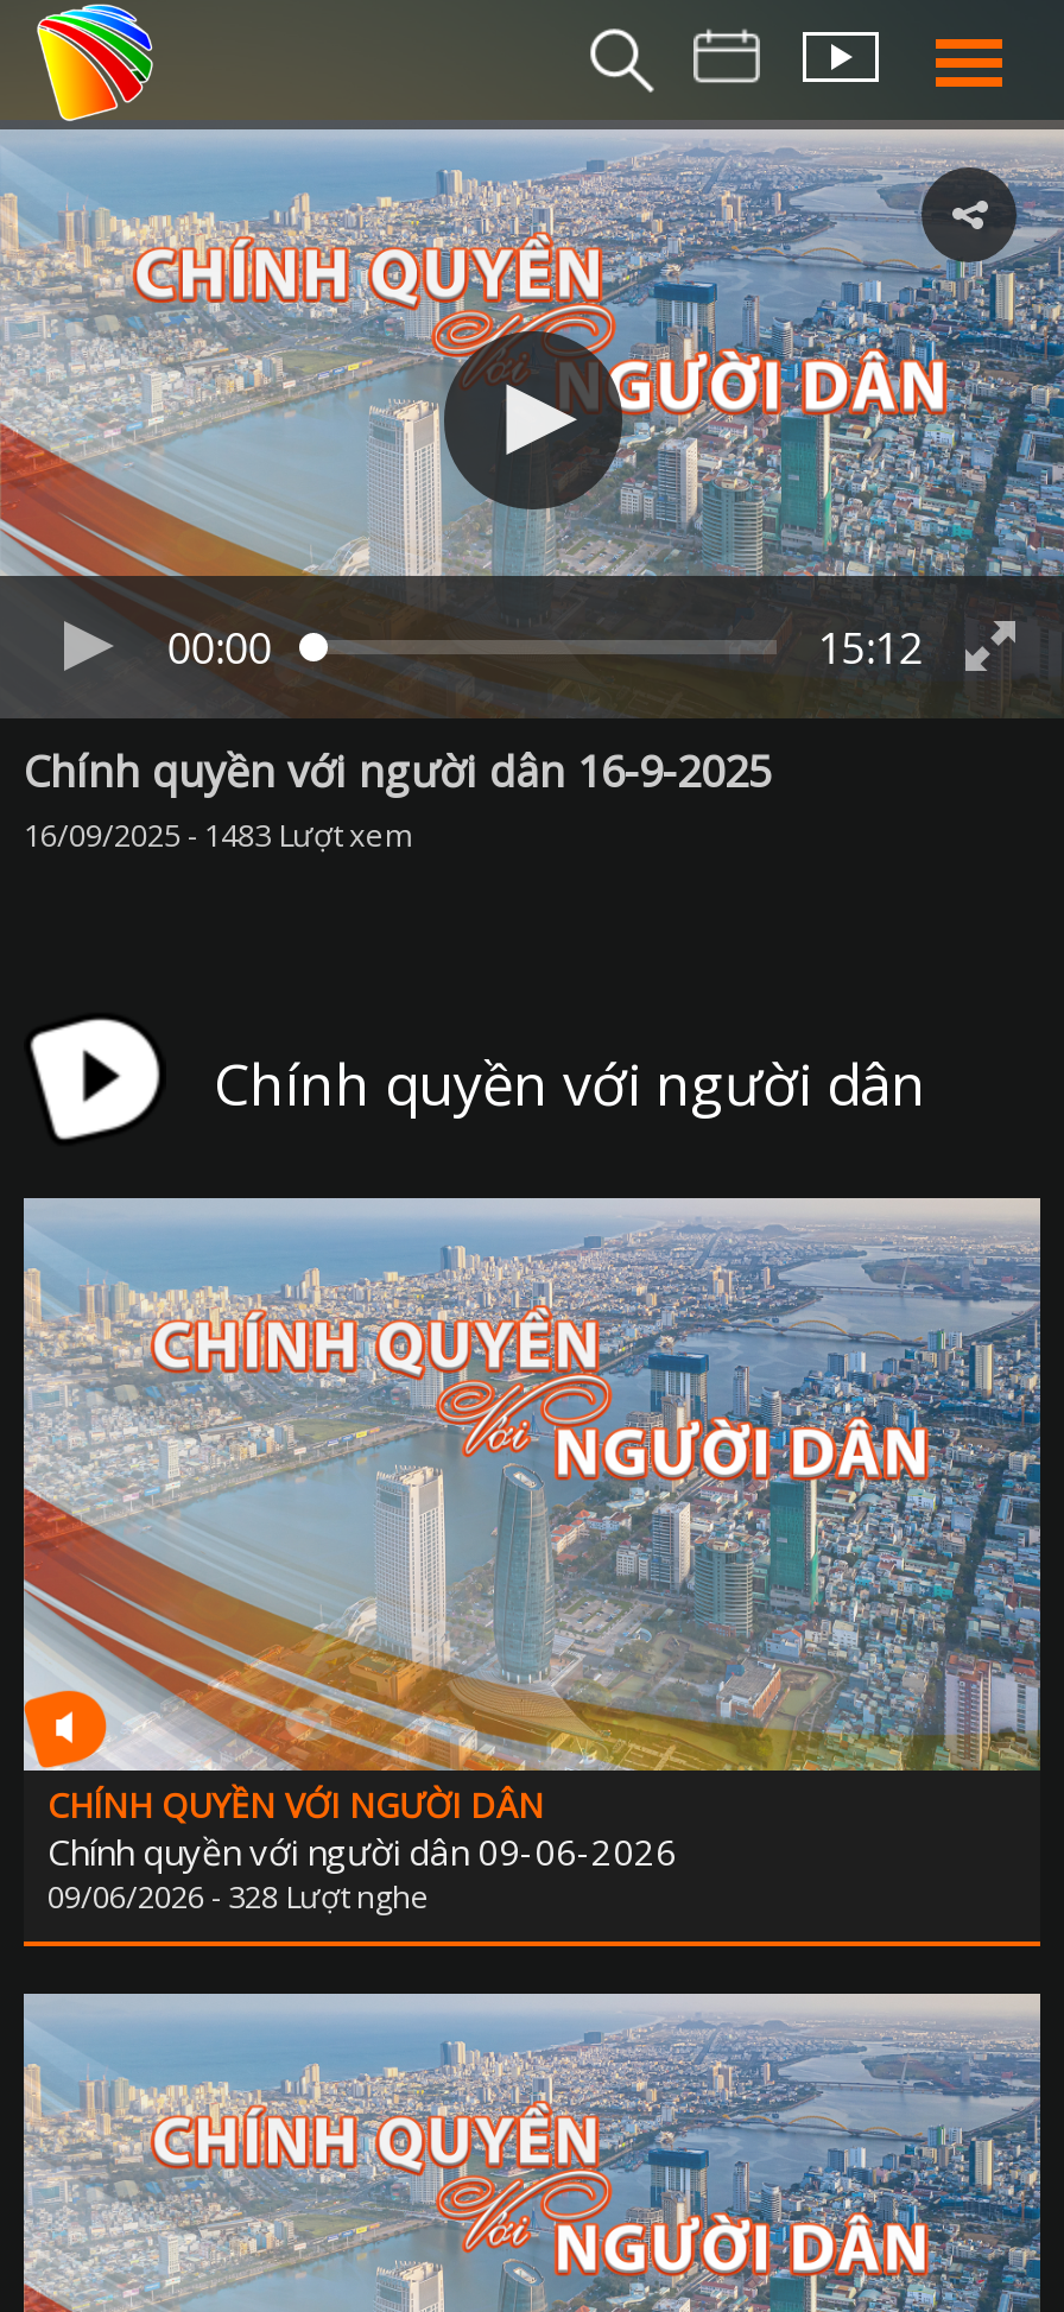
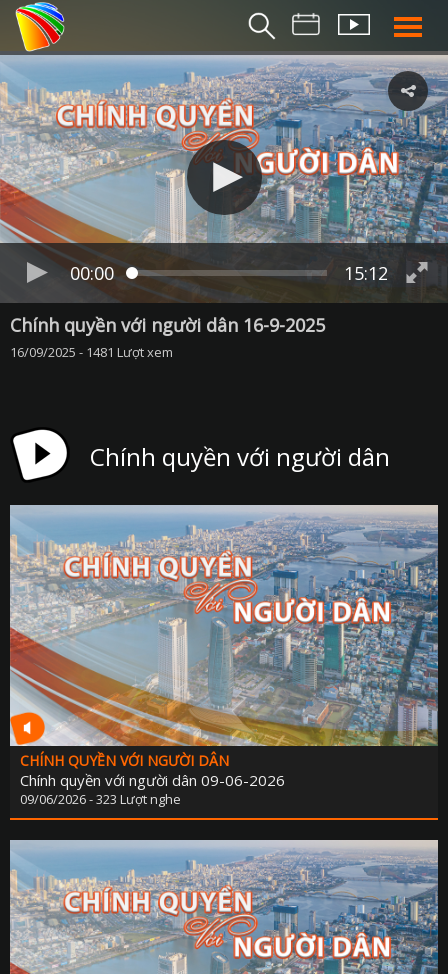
[24,813,411,856] 16/09/2025 - 1483 Lượt xem -> [10,343,173,361] 16/09/2025 - 1481 Lượt xem
[47,1875,430,1917] 09/06/2026 - 328 Lượt nghe -> [20,790,181,808] 09/06/2026 - 323 Lượt nghe

